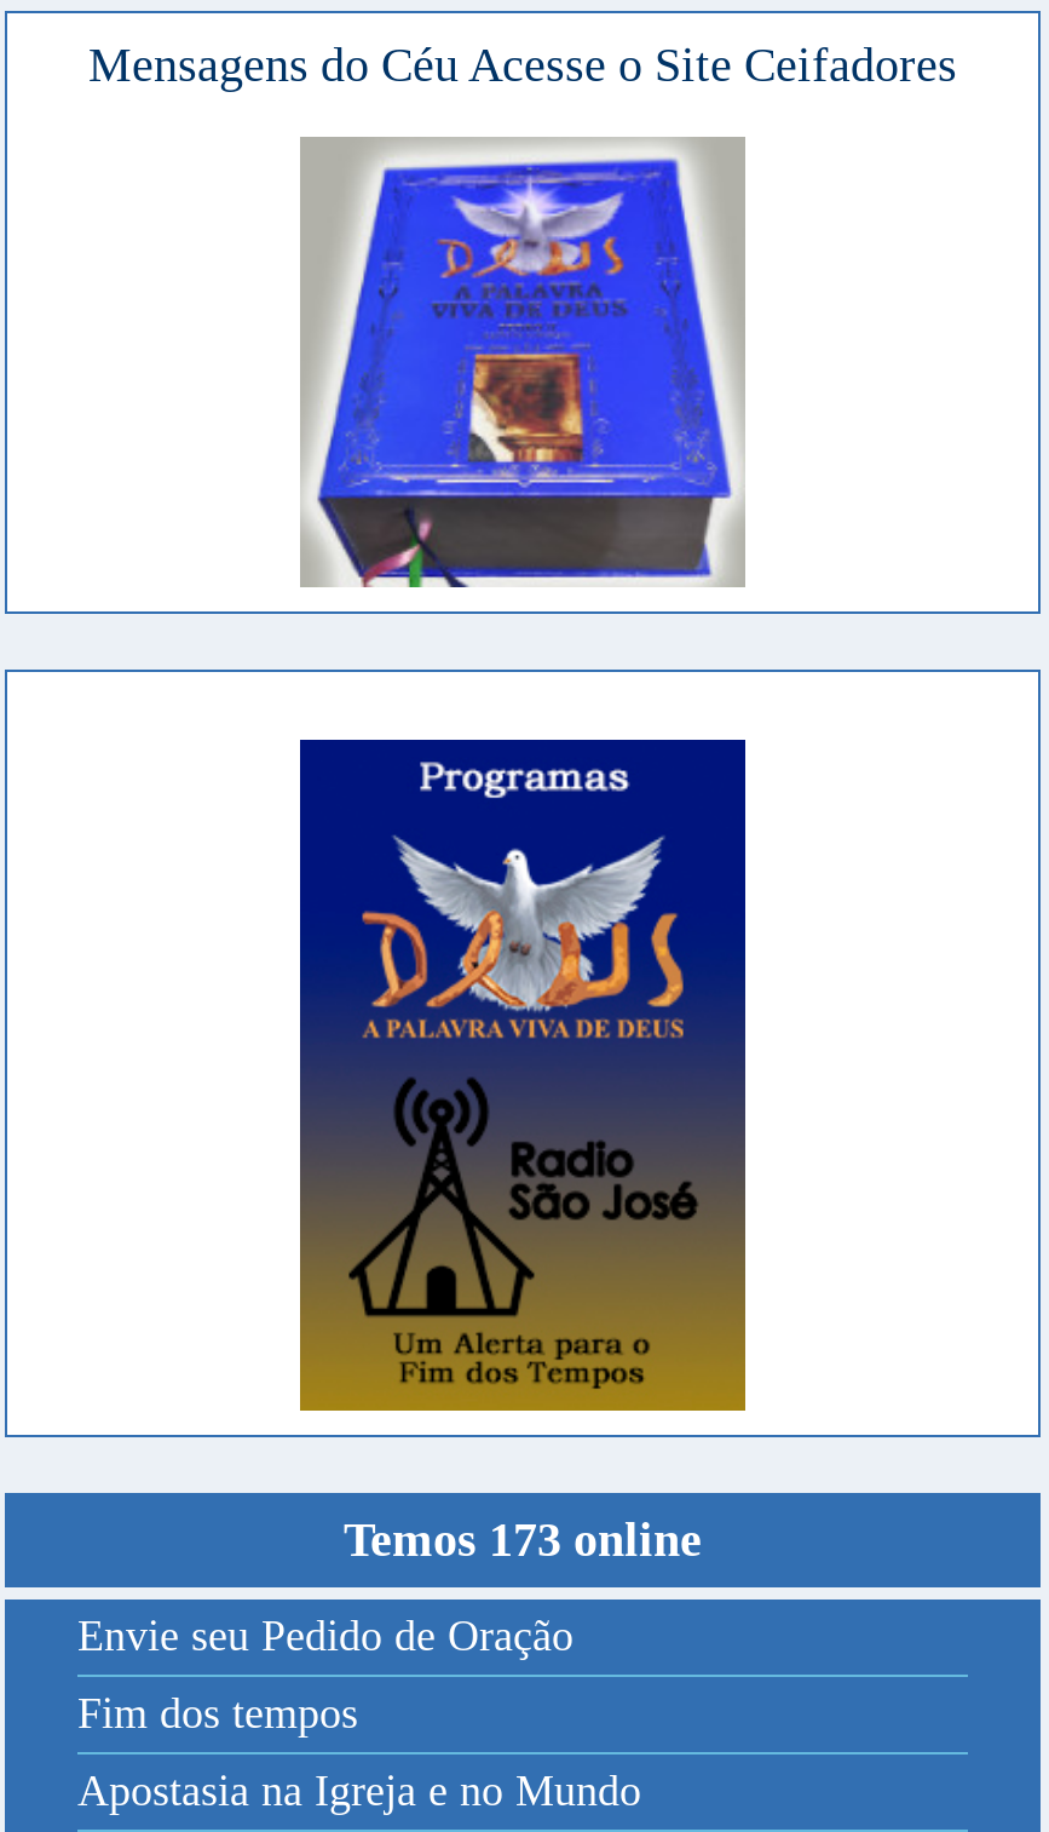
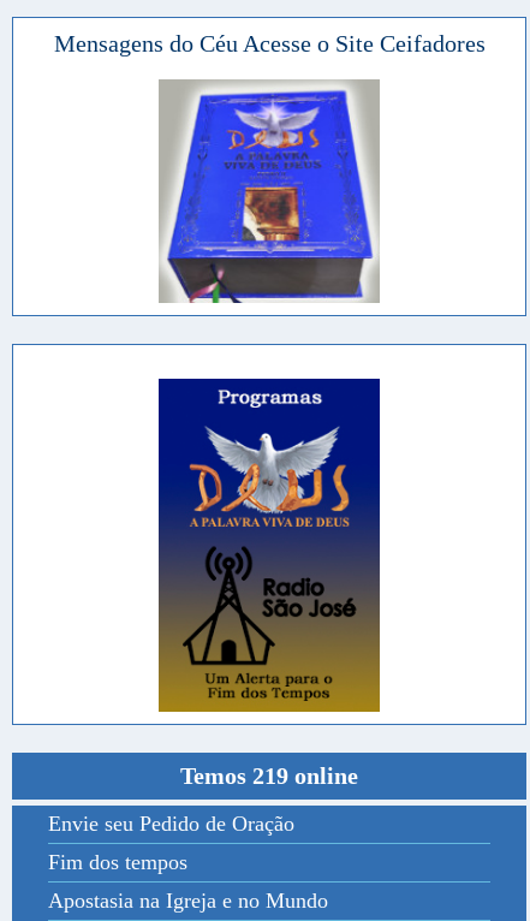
[344,1513,702,1566] Temos 173 online -> [180,763,358,789] Temos 219 online

